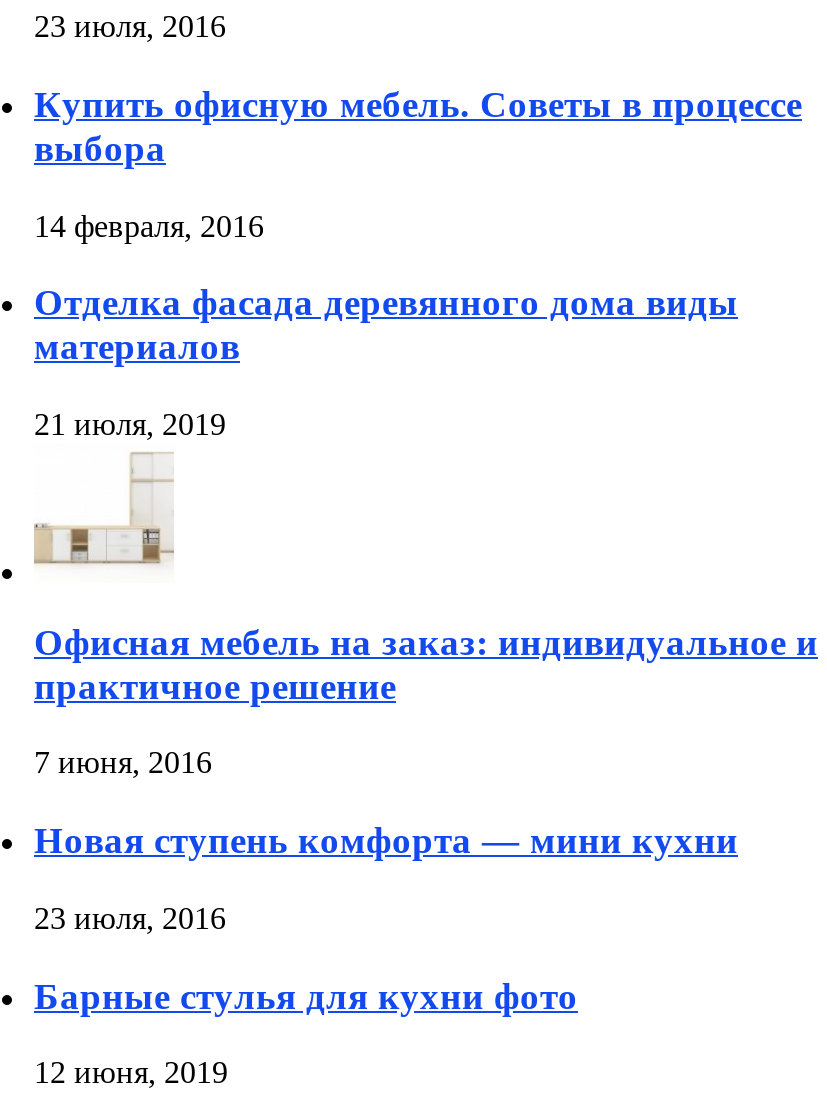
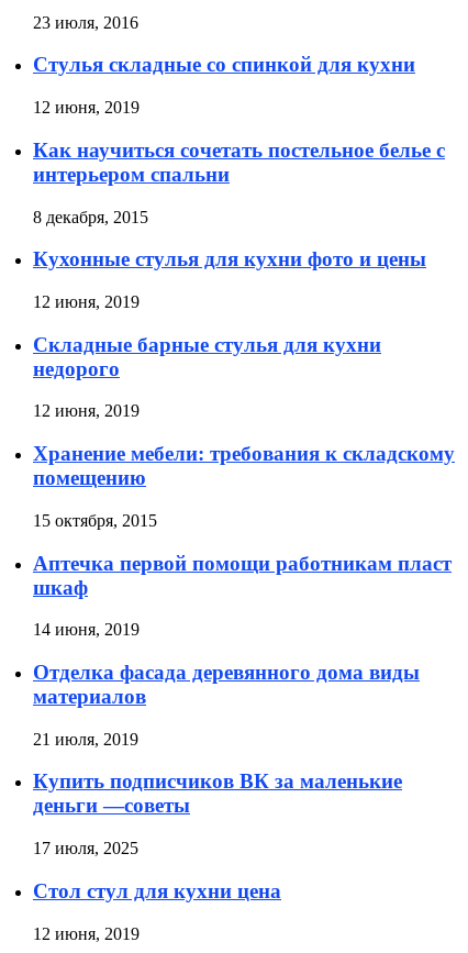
[34,83,802,242] Купить офисную мебель. Советы в процессе | выбора | 14 февраля, 2016 -> [33,53,455,639] Стулья складные со спинкой для кухни | 12 июня, 2019 | Как научиться сочетать постельное белье с | интерьером спальни | 8 декабря, 2015 | Кухонные стулья для кухни фото и цены | 12 июня, 2019 | Складные барные стулья для кухни | недорого | 12 июня, 2019 | Хранение мебели: требования к складскому | помещению | 15 октября, 2015 | Аптечка первой помощи работникам пласт | шкаф | 14 июня, 2019
moved [34,282,738,441] -> [33,661,420,748]: Отделка фасада деревянного дома виды | материалов | 21 июля, 2019
[34,620,818,1016] Офисная мебель на заказ: индивидуальное и | практичное решение | 7 июня, 2016 | Новая ступень комфорта — мини кухни | 23 июля, 2016 | Барные стулья для кухни фото -> [33,770,402,902] Купить подписчиков ВК за маленькие | деньги —советы | 17 июля, 2025 | Стол стул для кухни цена

